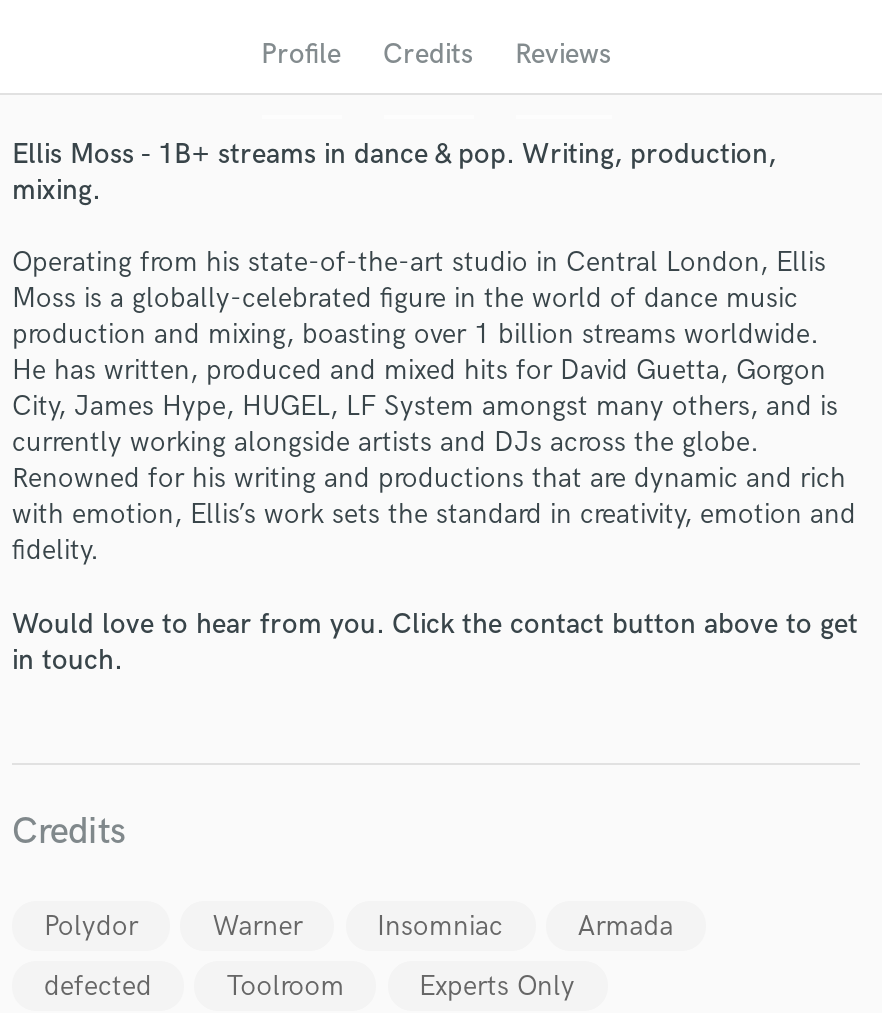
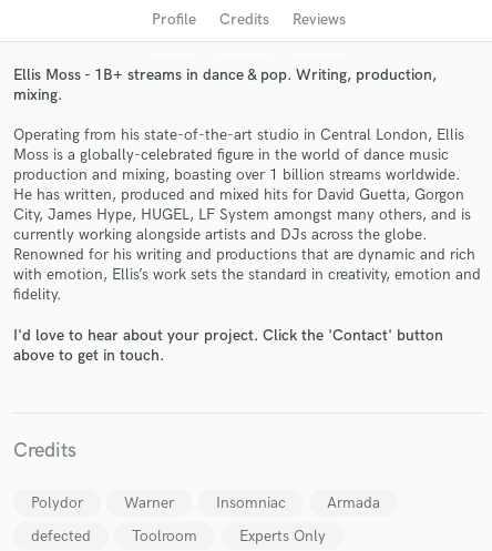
[12,606,858,676] Would love to hear from you. Click the contact button above to get | in touch. -> [13,326,443,364] I'd love to hear about your project. Click the 'Contact' button | above to get in touch.

